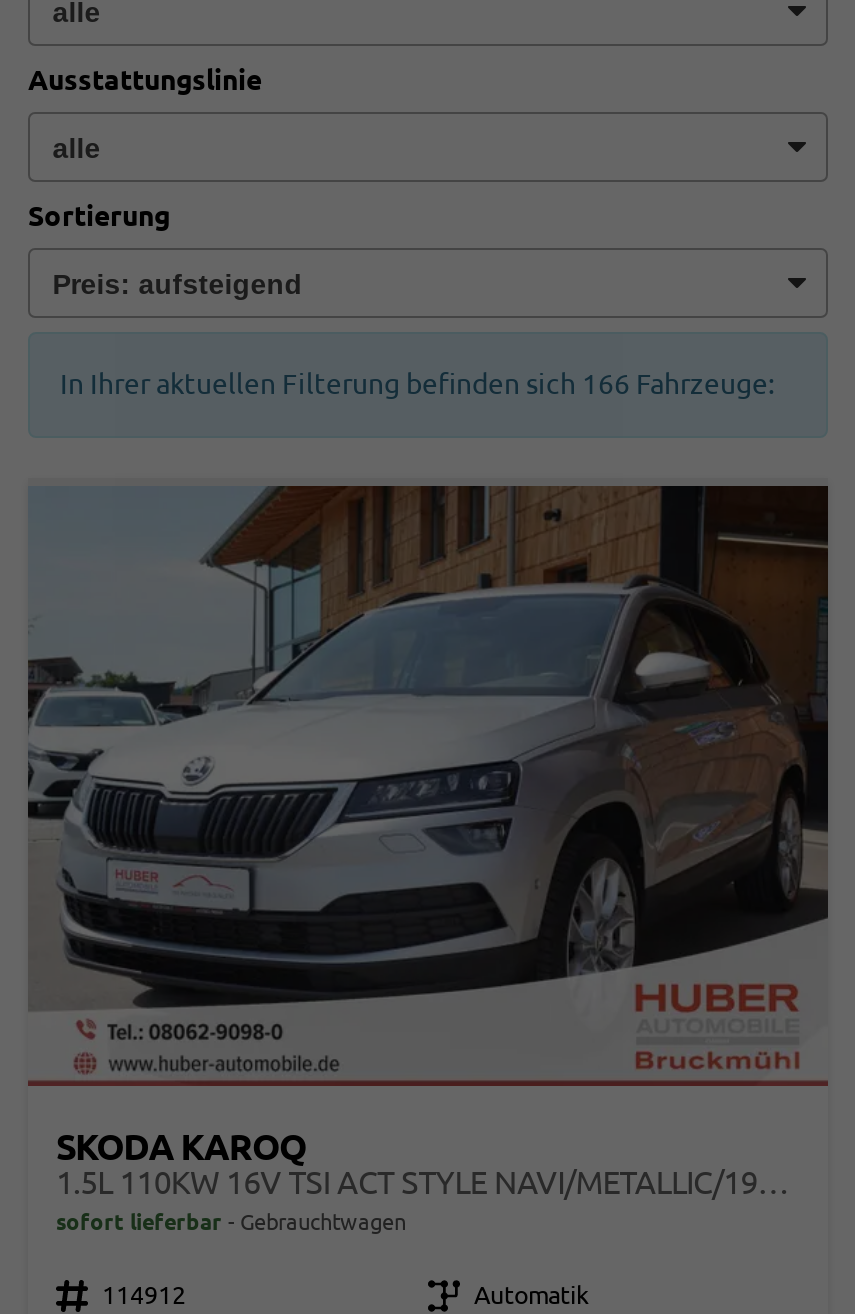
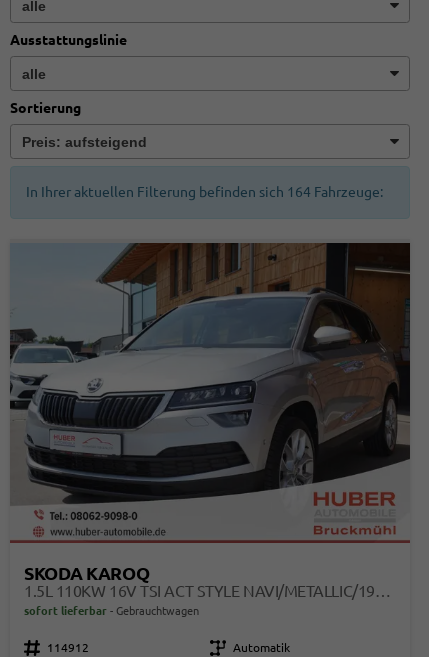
[60,369,774,401] In Ihrer aktuellen Filterung befinden sich 166 Fahrzeuge: -> [26,184,383,200] In Ihrer aktuellen Filterung befinden sich 164 Fahrzeuge:

